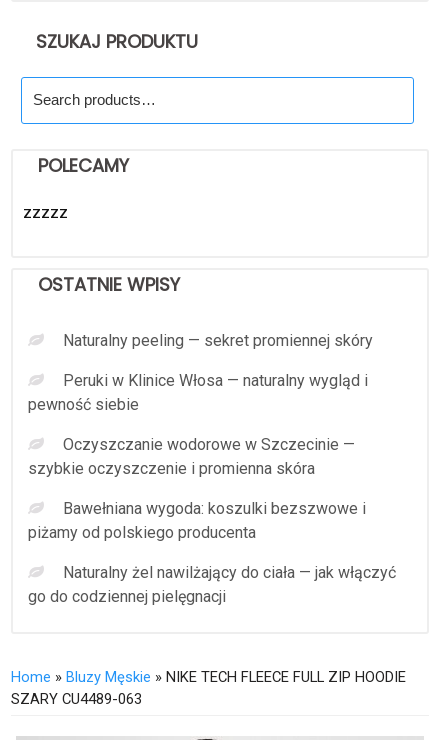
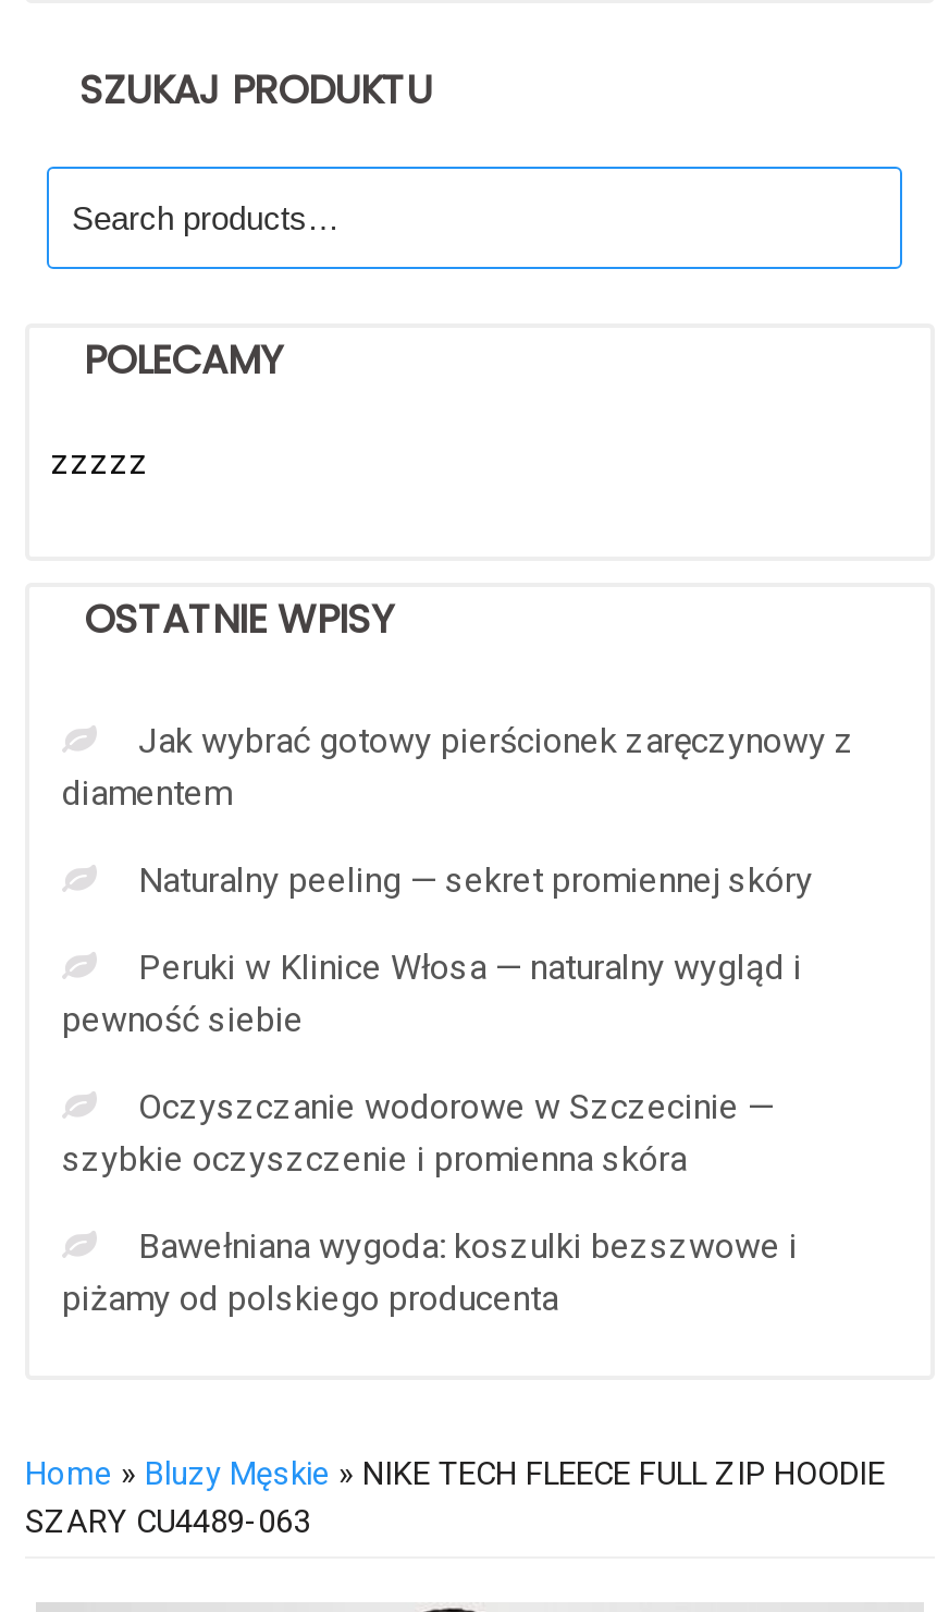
none -> [62,721,854,814] Jak wybrać gotowy pierścionek zaręczynowy z | diamentem
moved [28,331,373,542] -> [62,860,813,1320]: Naturalny peeling — sekret promiennej skóry | Peruki w Klinice Włosa — naturalny wygląd i | pewność siebie | Oczyszczanie wodorowe w Szczecinie — | szybkie oczyszczenie i promienna skóra | Bawełniana wygoda: koszulki bezszwowe i | piżamy od polskiego producenta
[28,563,396,606] Naturalny żel nawilżający do ciała — jak włączyć | go do codziennej pielęgnacji -> none

